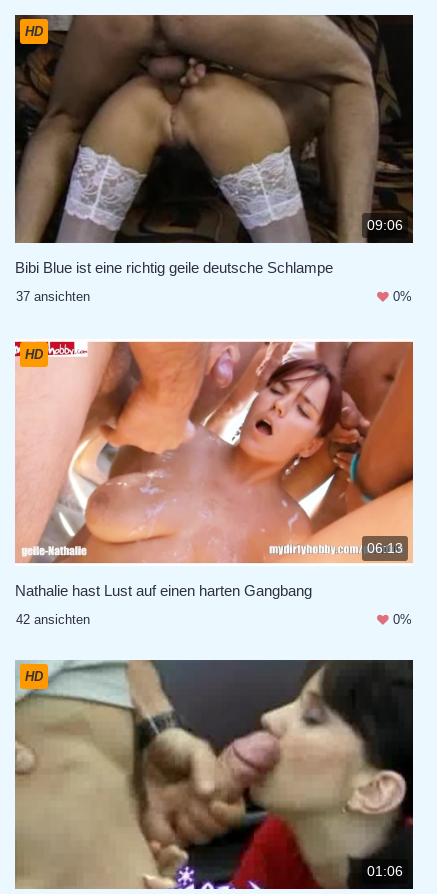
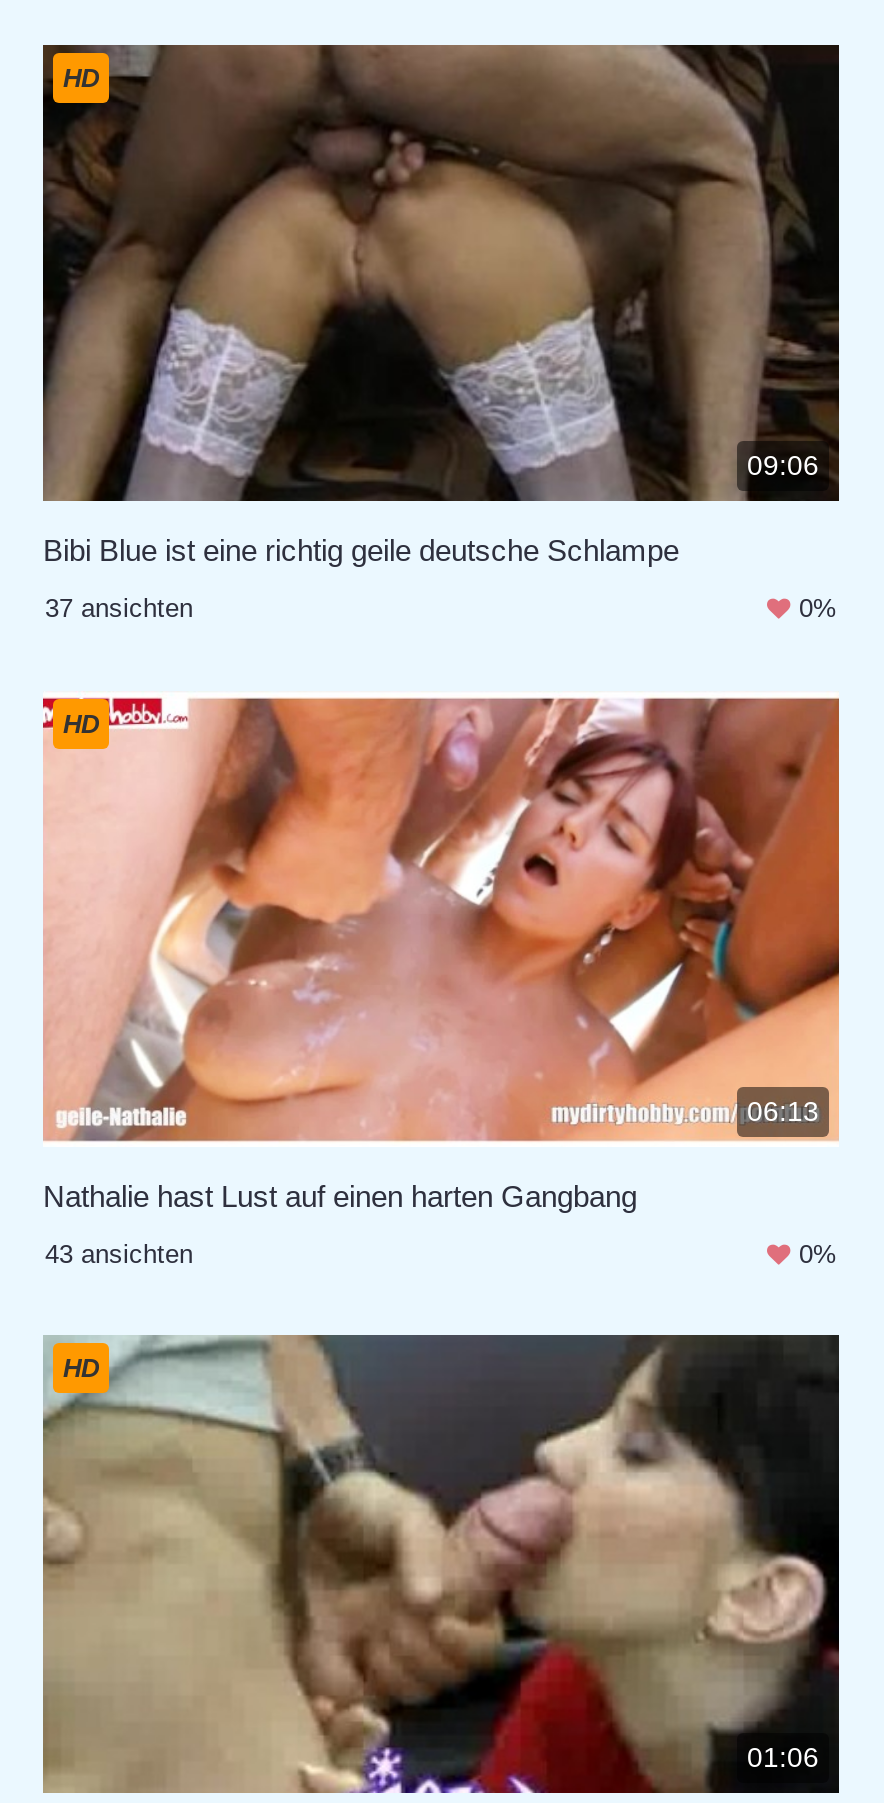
[16,612,90,627] 42 ansichten -> [45,1239,193,1269] 43 ansichten

